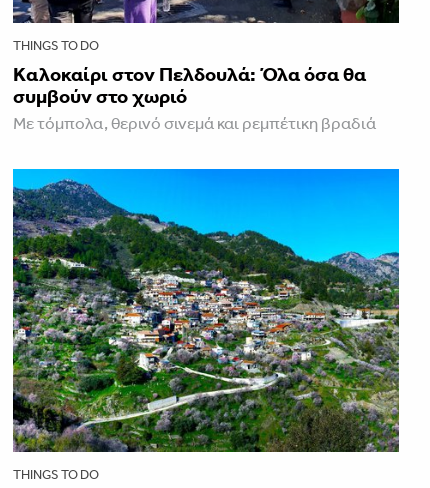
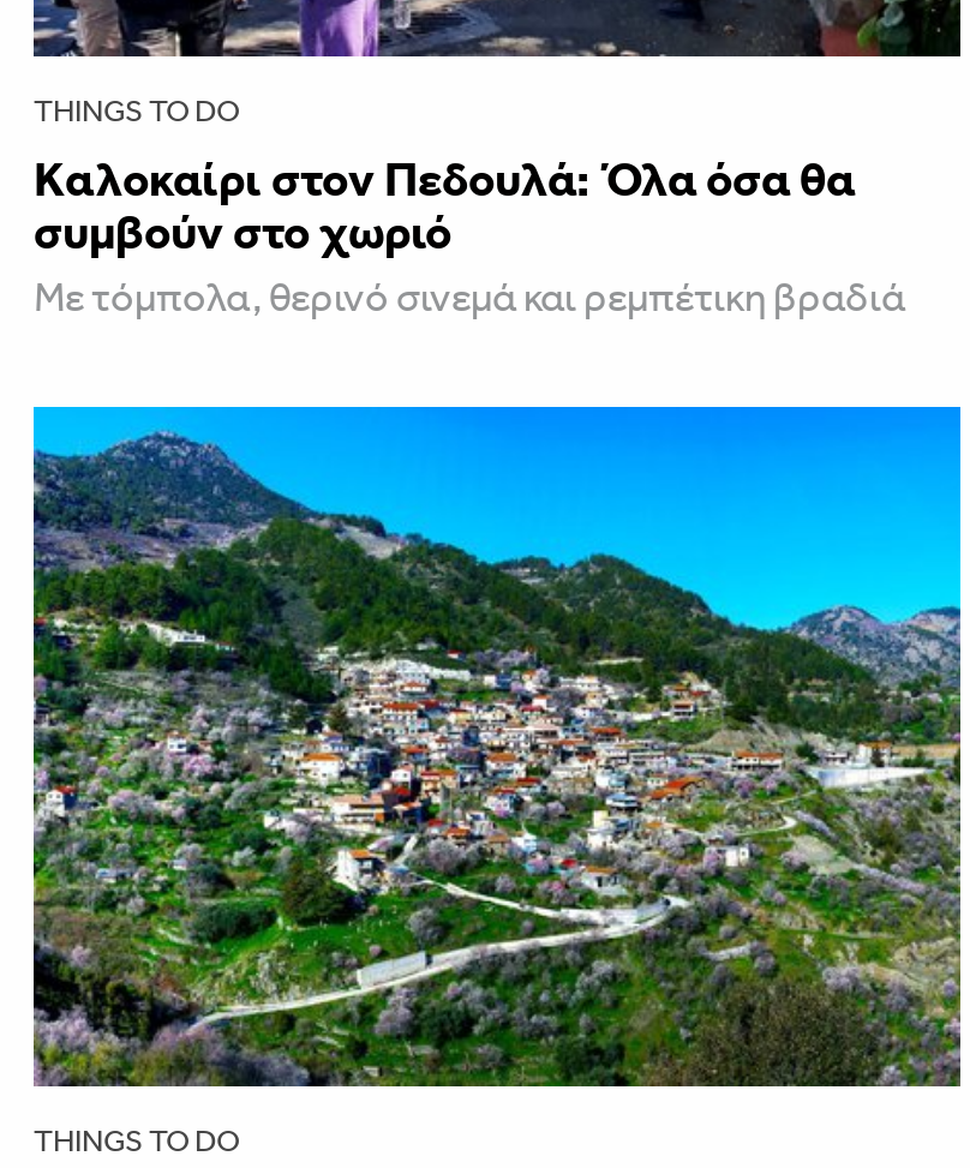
[13,62,366,86] Kαλοκαίρι στον Πελδουλά: Όλα όσα θα -> [34,149,855,206] Kαλοκαίρι στον Πεδουλά: Όλα όσα θα

